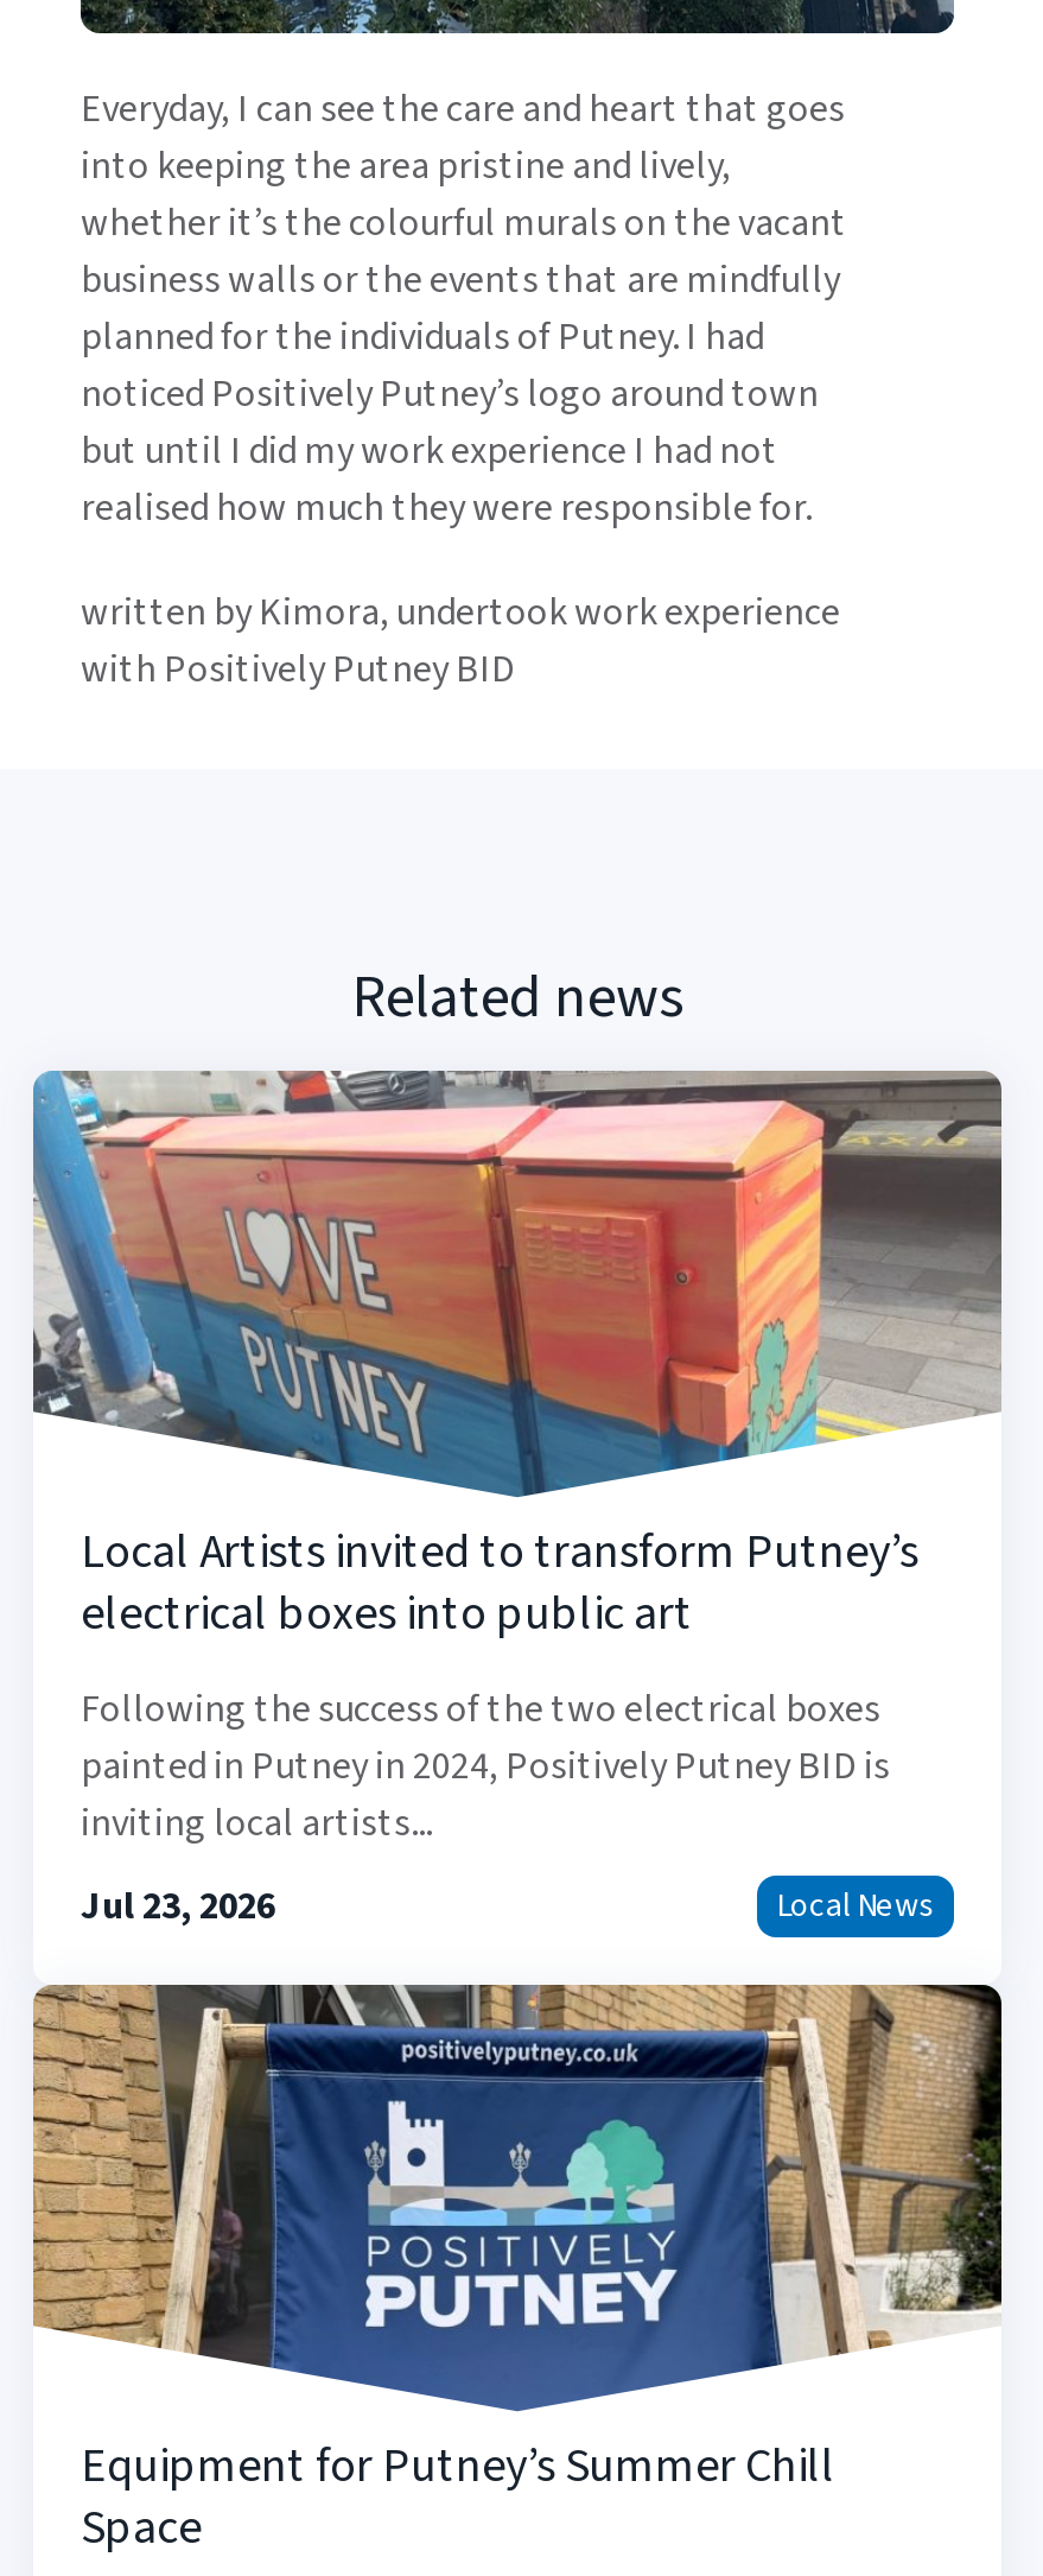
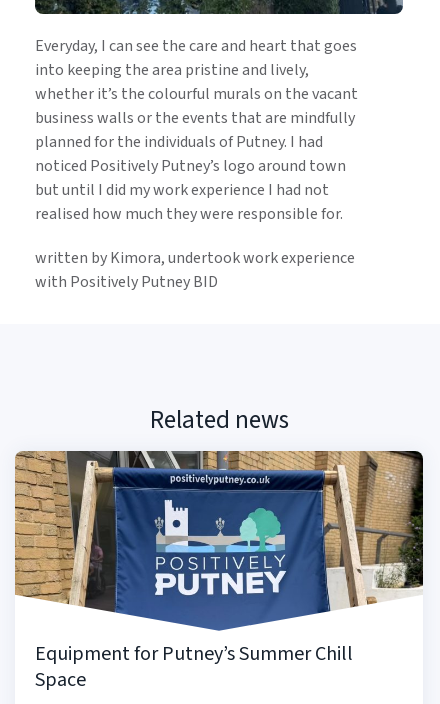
[31,1068,1004,1932] [image] | Local Artists invited to transform Putney’s | electrical boxes into public art | Following the success of the two electrical boxes | painted in Putney in 2024, Positively Putney BID is | inviting local artists... | Jul 23, 2026 | Local News -> none

